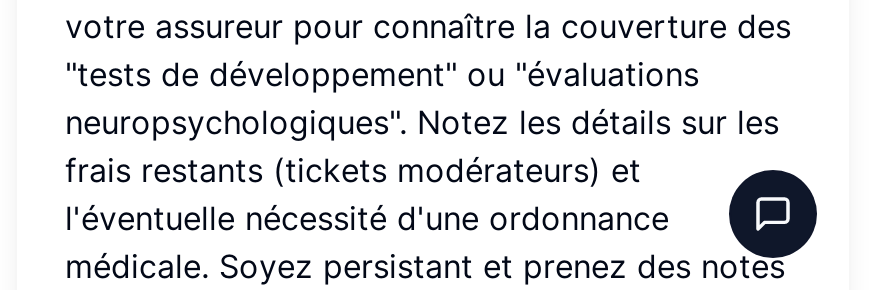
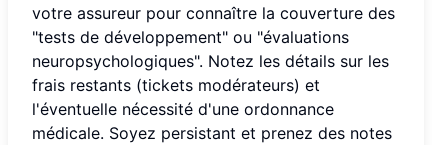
[727,168,819,256] [image] -> none

